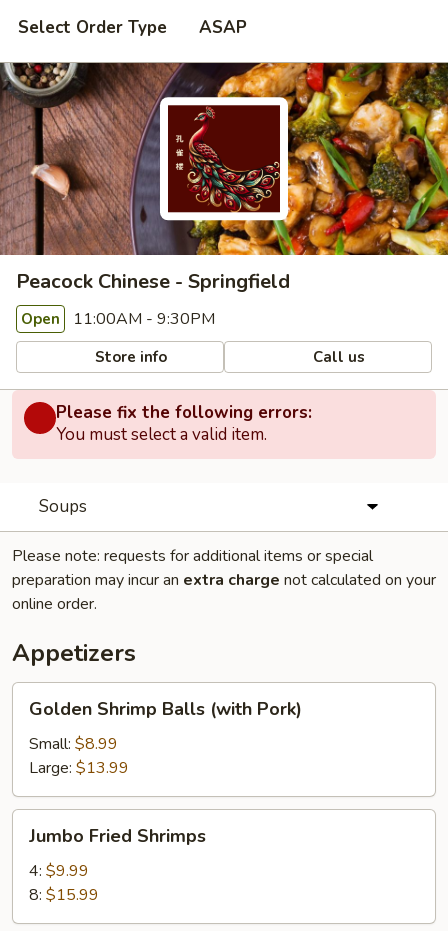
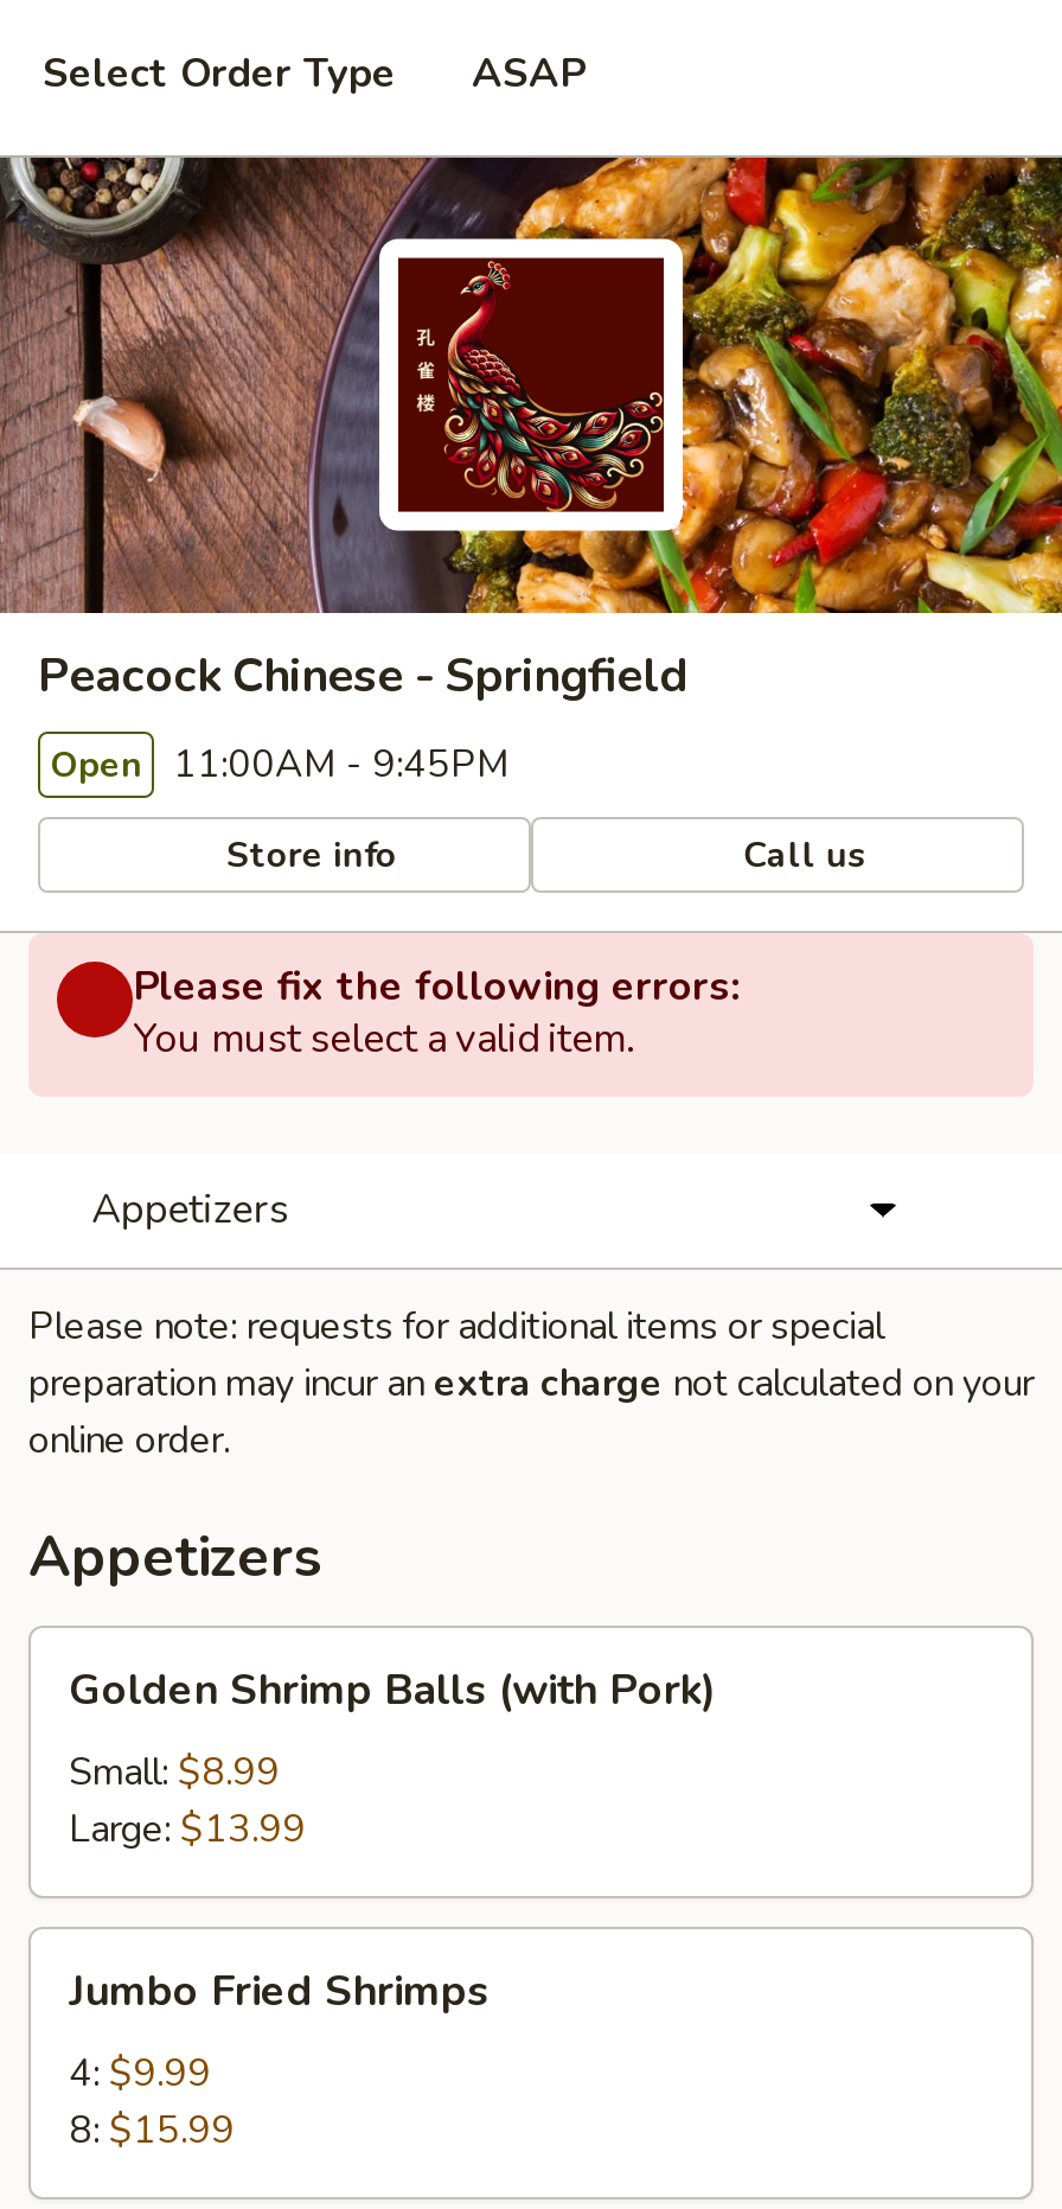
[21,308,215,330] Open 11:00AM - 9:30PM -> [50,739,510,791] Open 11:00AM - 9:45PM
[39,495,87,518] Soups -> [92,1182,288,1237] Appetizers

